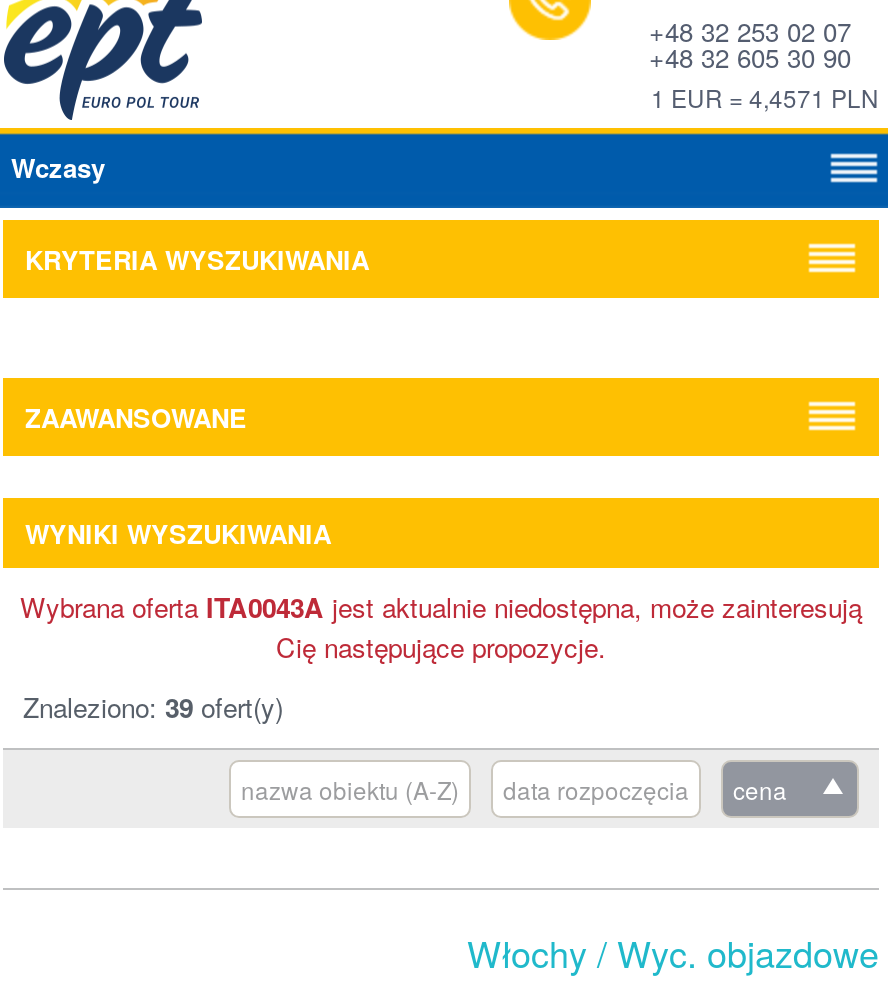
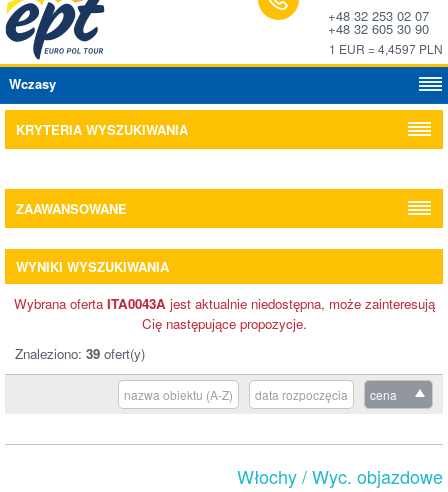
[651,80,879,114] 1 EUR = 4,4571 PLN -> [329,40,443,57] 1 EUR = 4,4597 PLN

